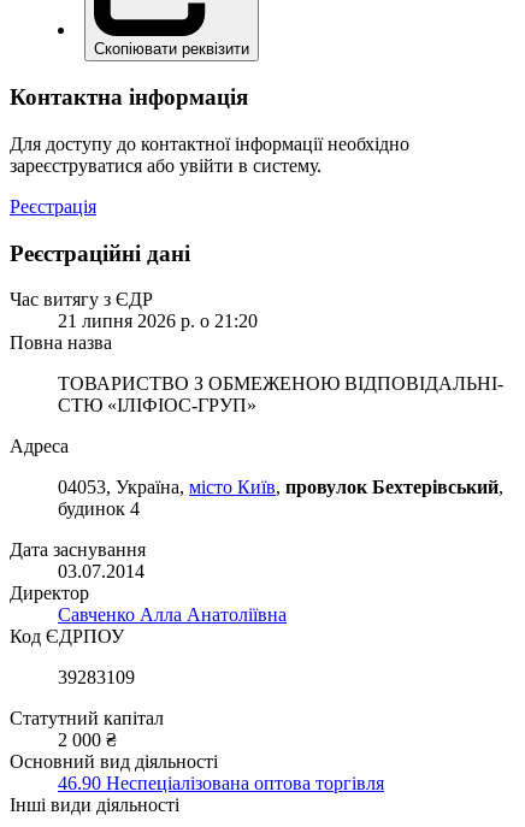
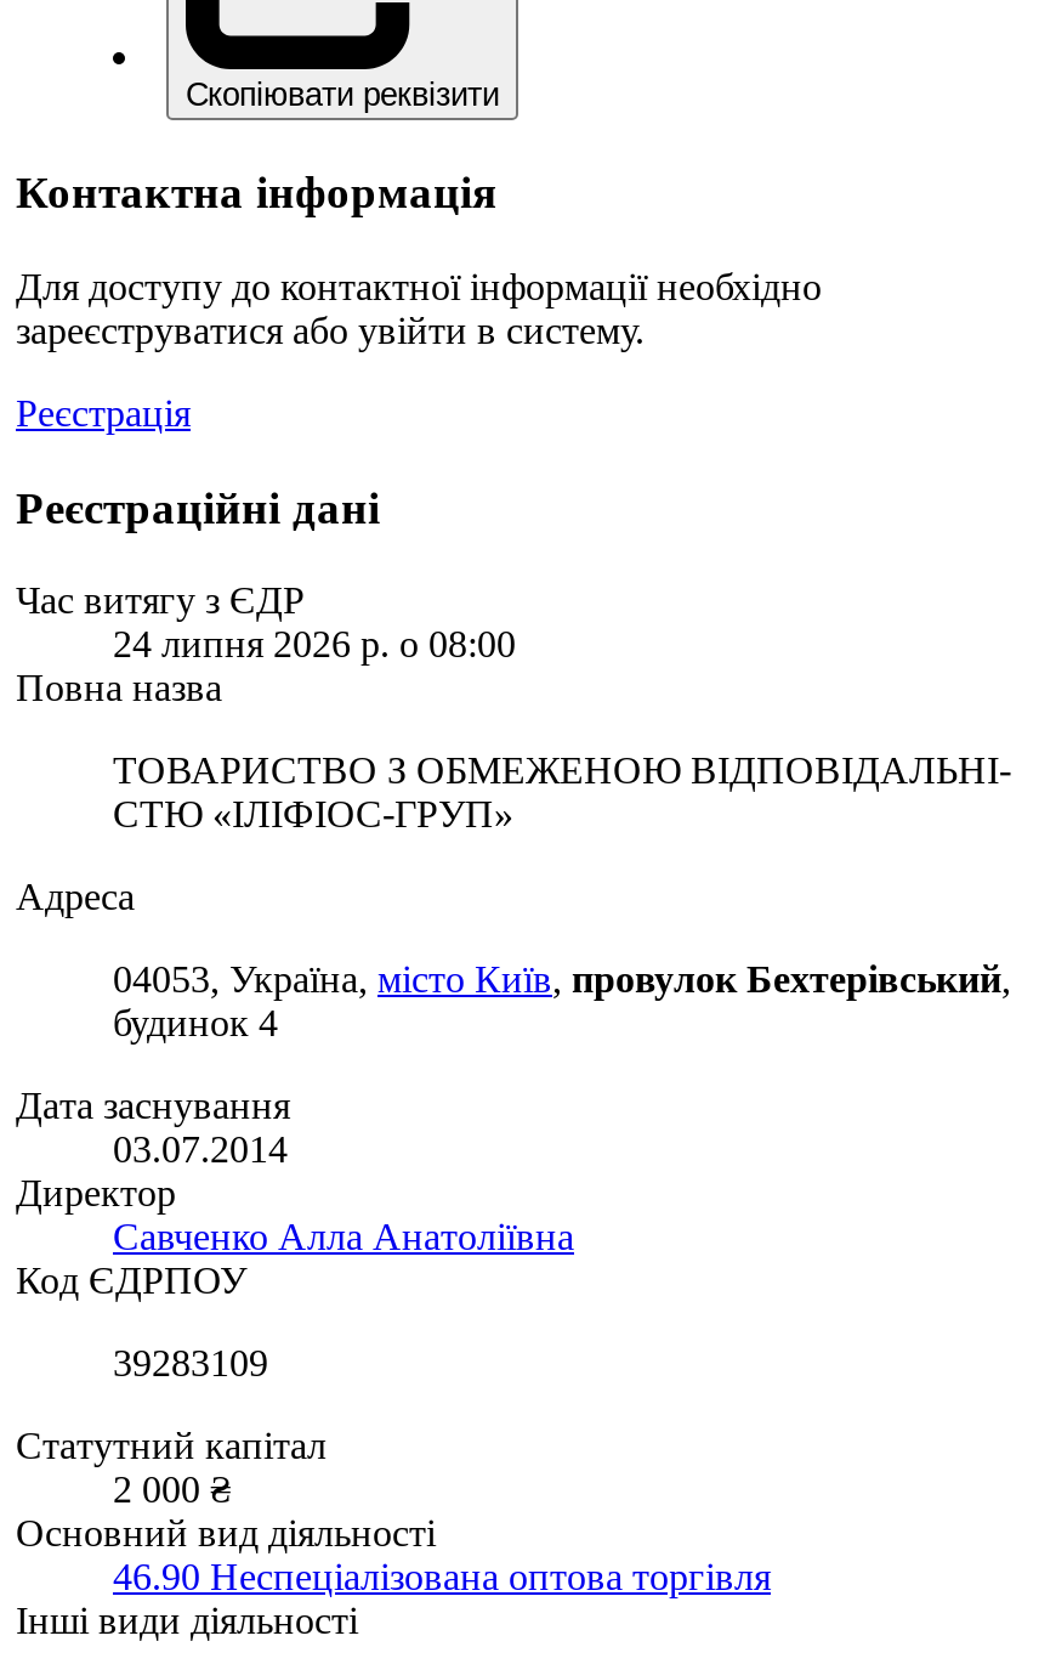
[58,311,258,331] 21 липня 2026 р. о 21:20 -> [113,624,516,665] 24 липня 2026 р. о 08:00

